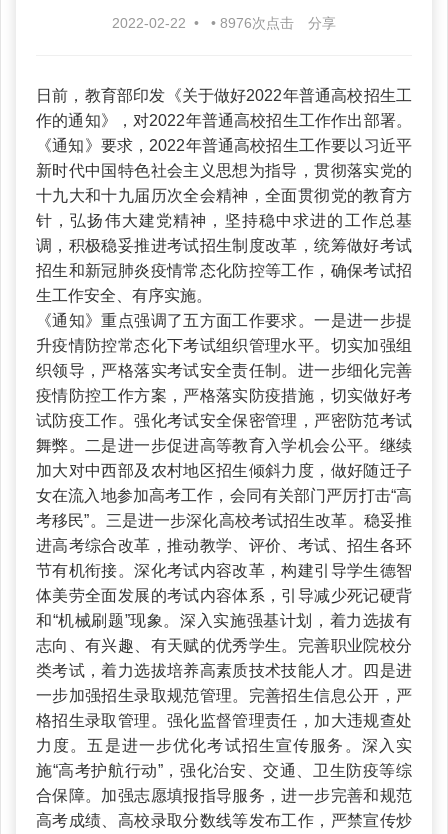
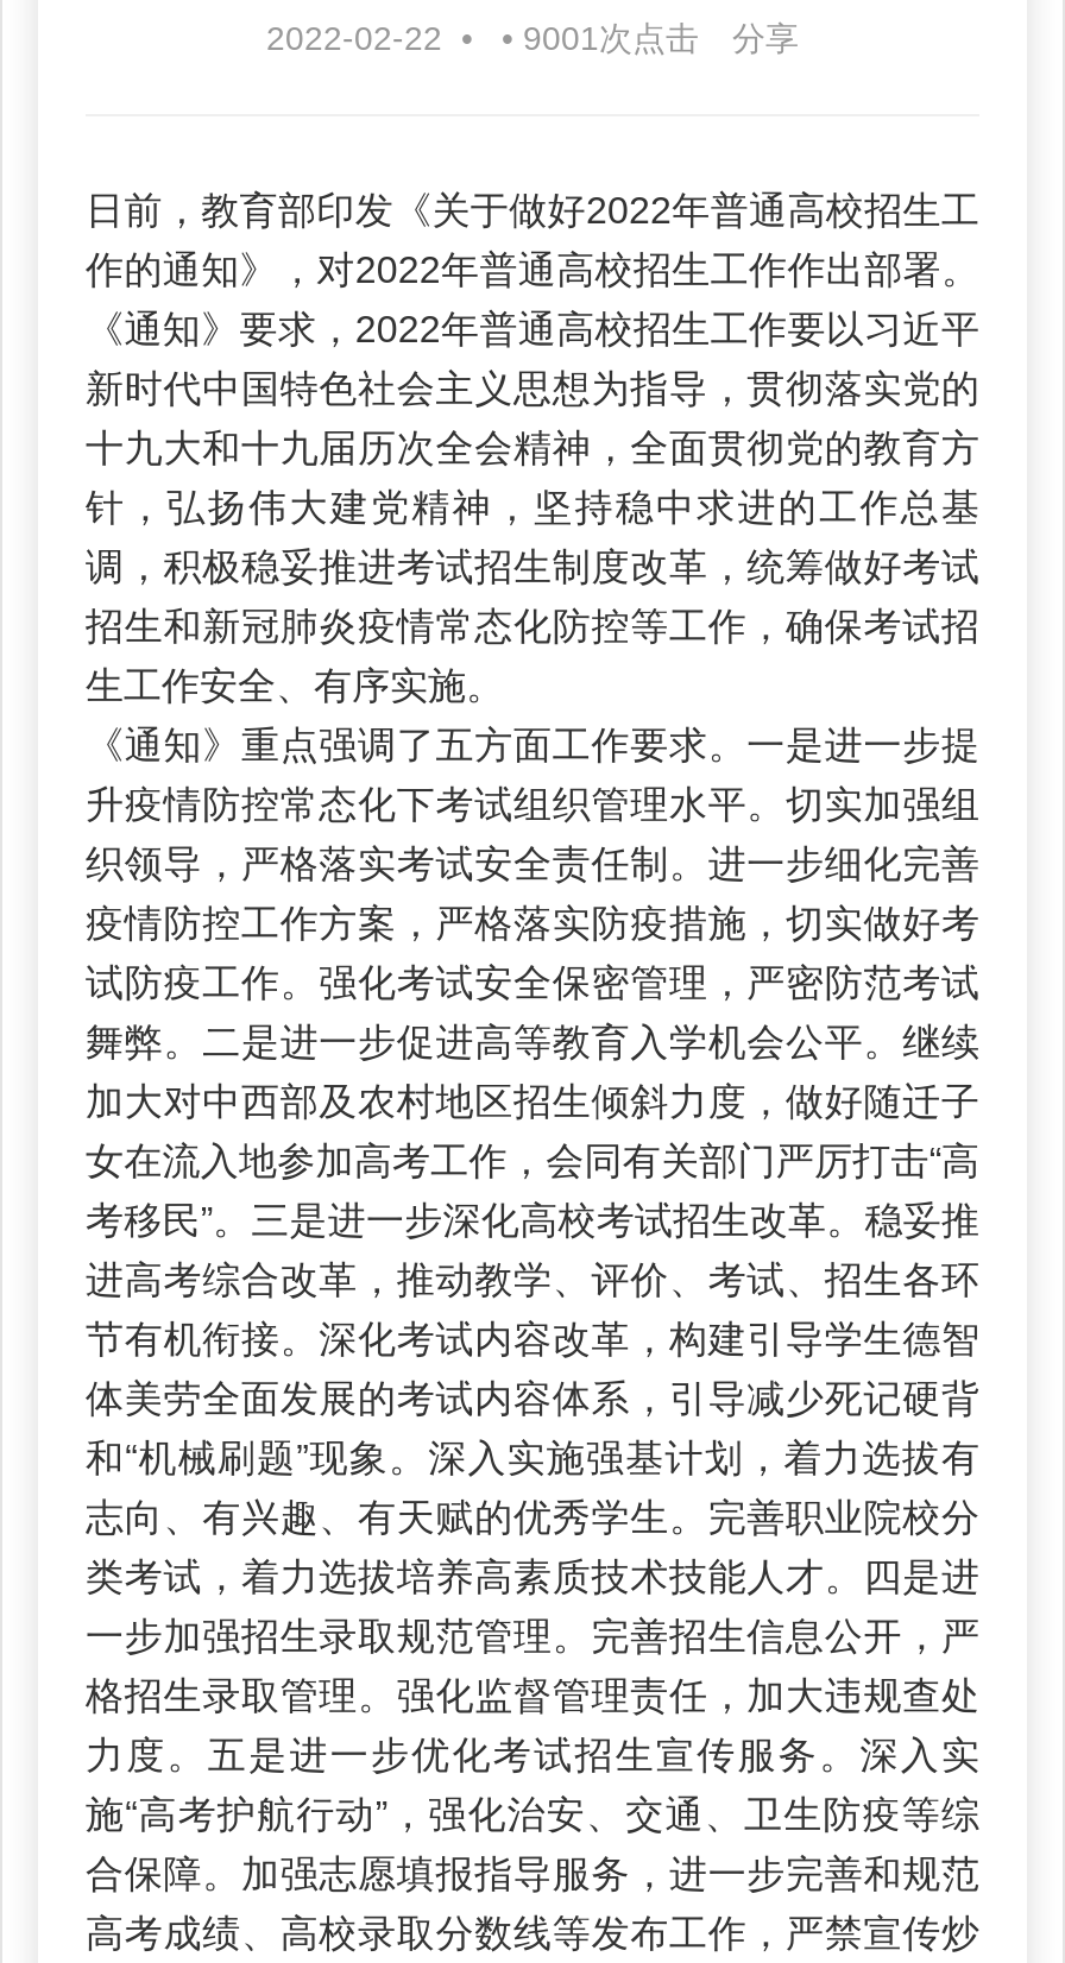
[112,15,336,31] 2022-02-22 • • 8976次点击 分享 -> [266,19,799,57] 2022-02-22 • • 9001次点击 分享

